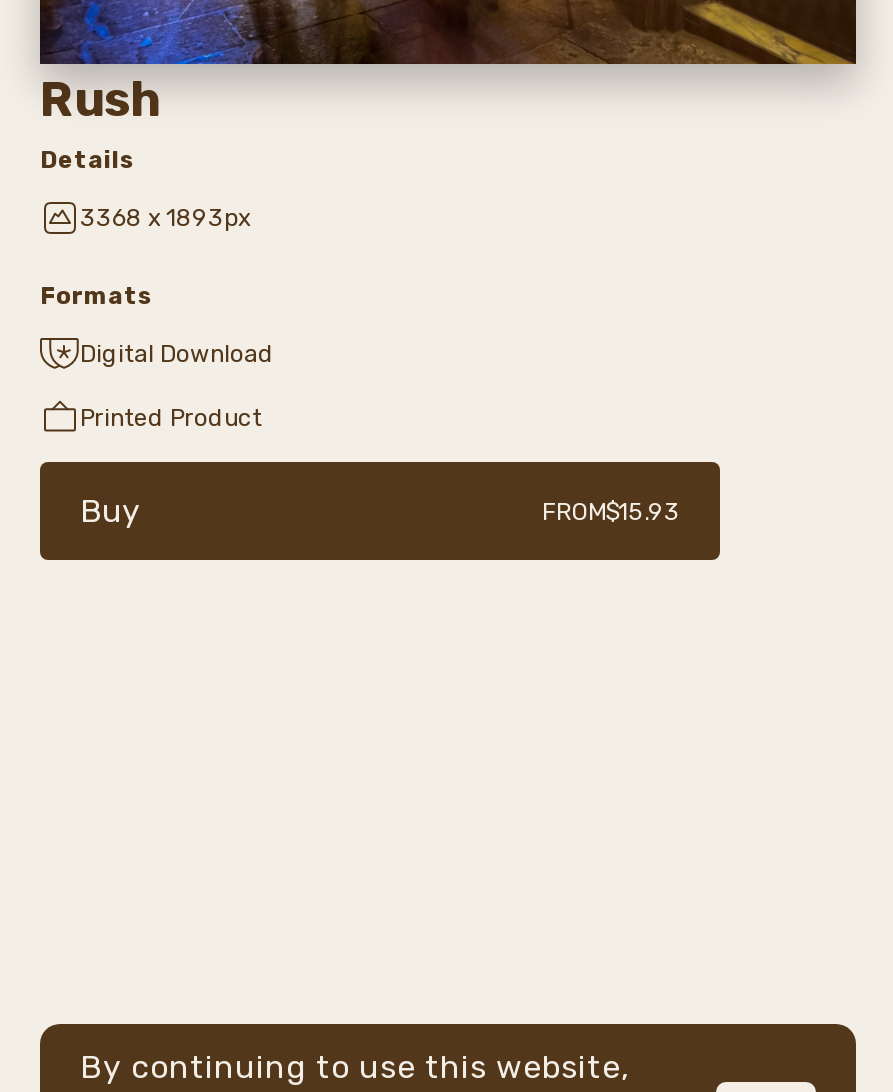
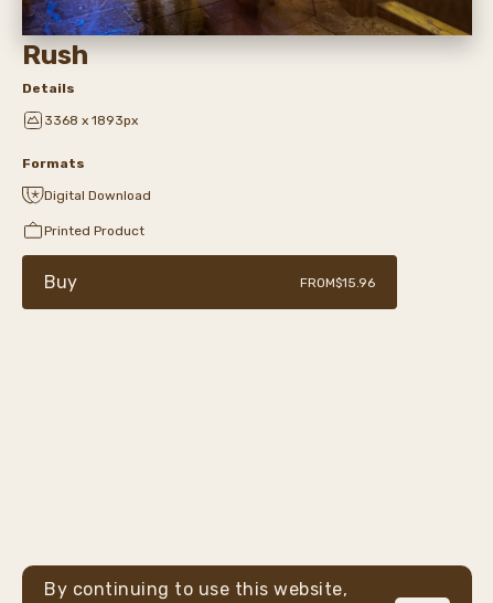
[542,498,680,526] FROM$15.93 -> [300,275,375,290] FROM$15.96

